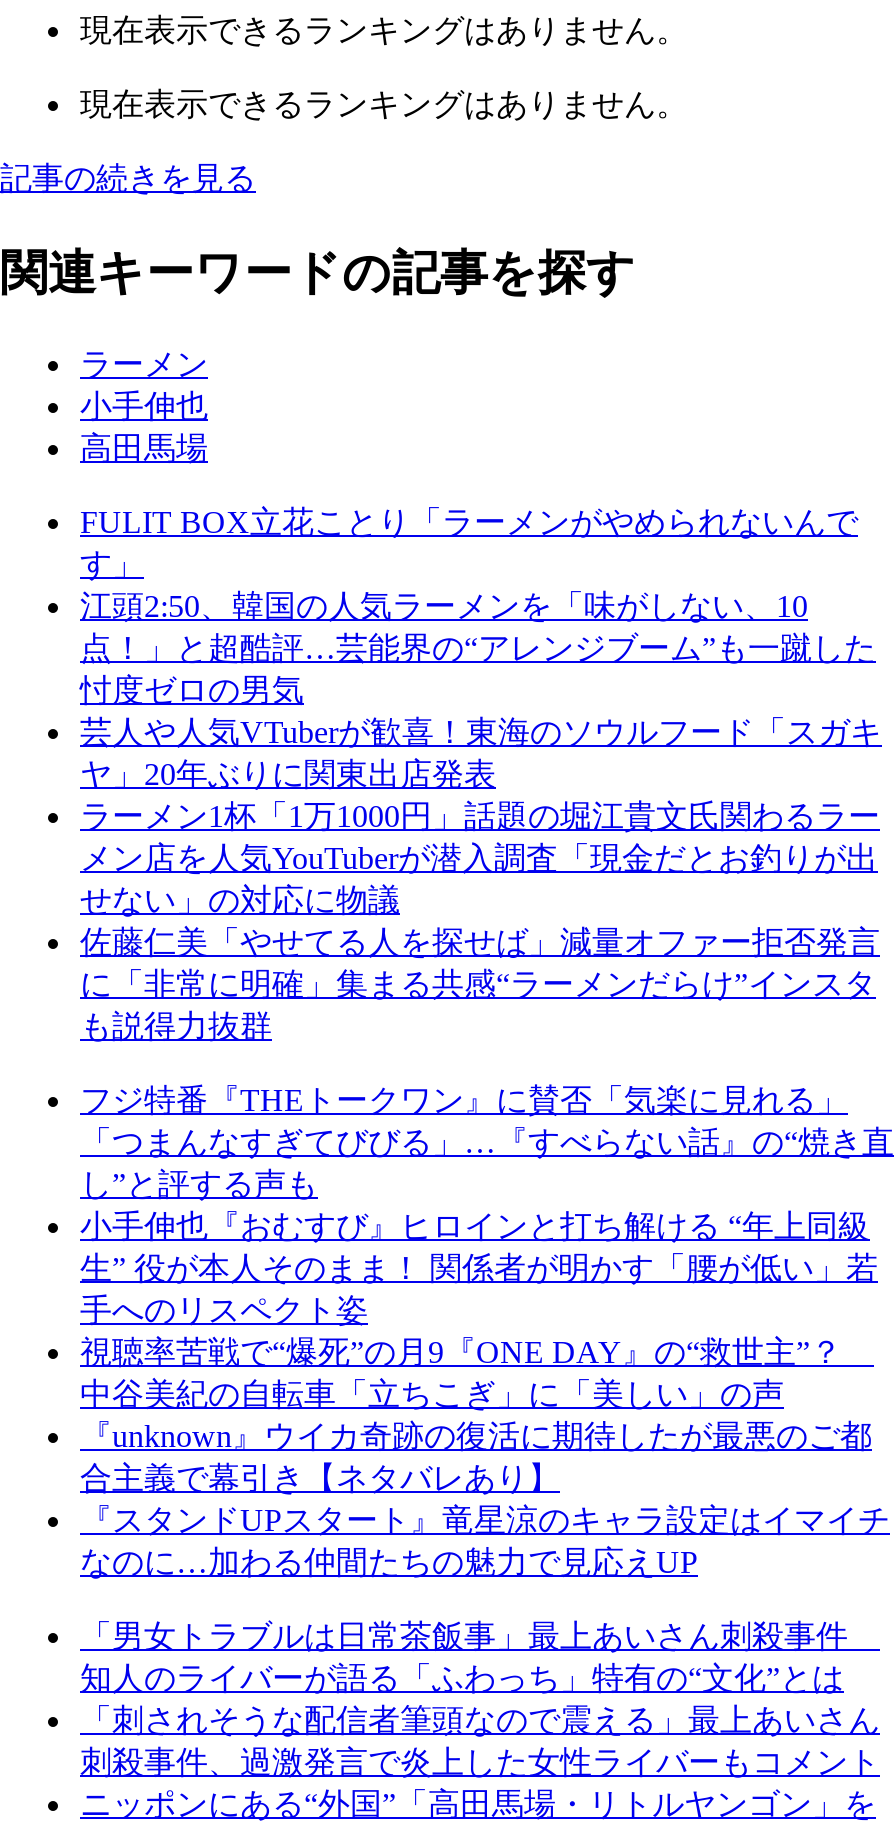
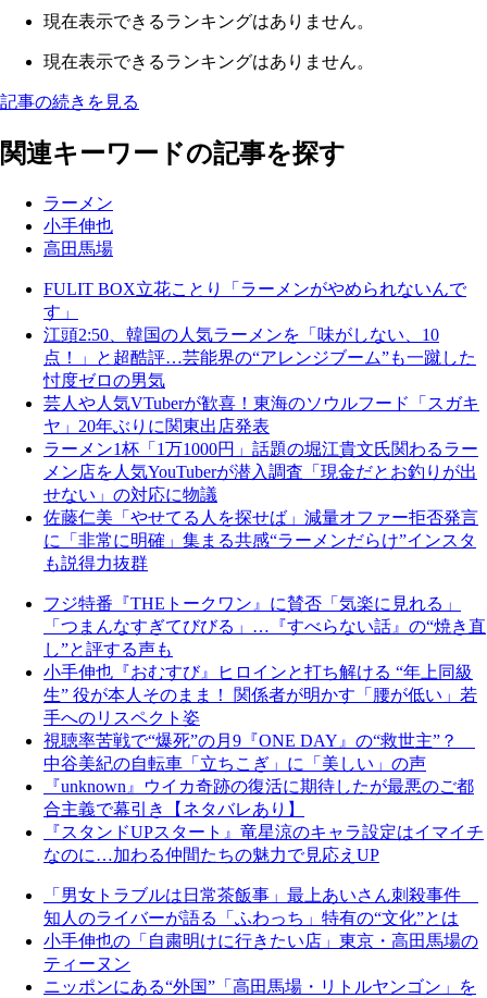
[80,1703,880,1779] 「刺されそうな配信者筆頭なので震える」最上あいさん | 刺殺事件、過激発言で炎上した女性ライバーもコメント -> [43,932,478,973] 小手伸也の「自粛明けに行きたい店」東京・高田馬場の | ティーヌン

